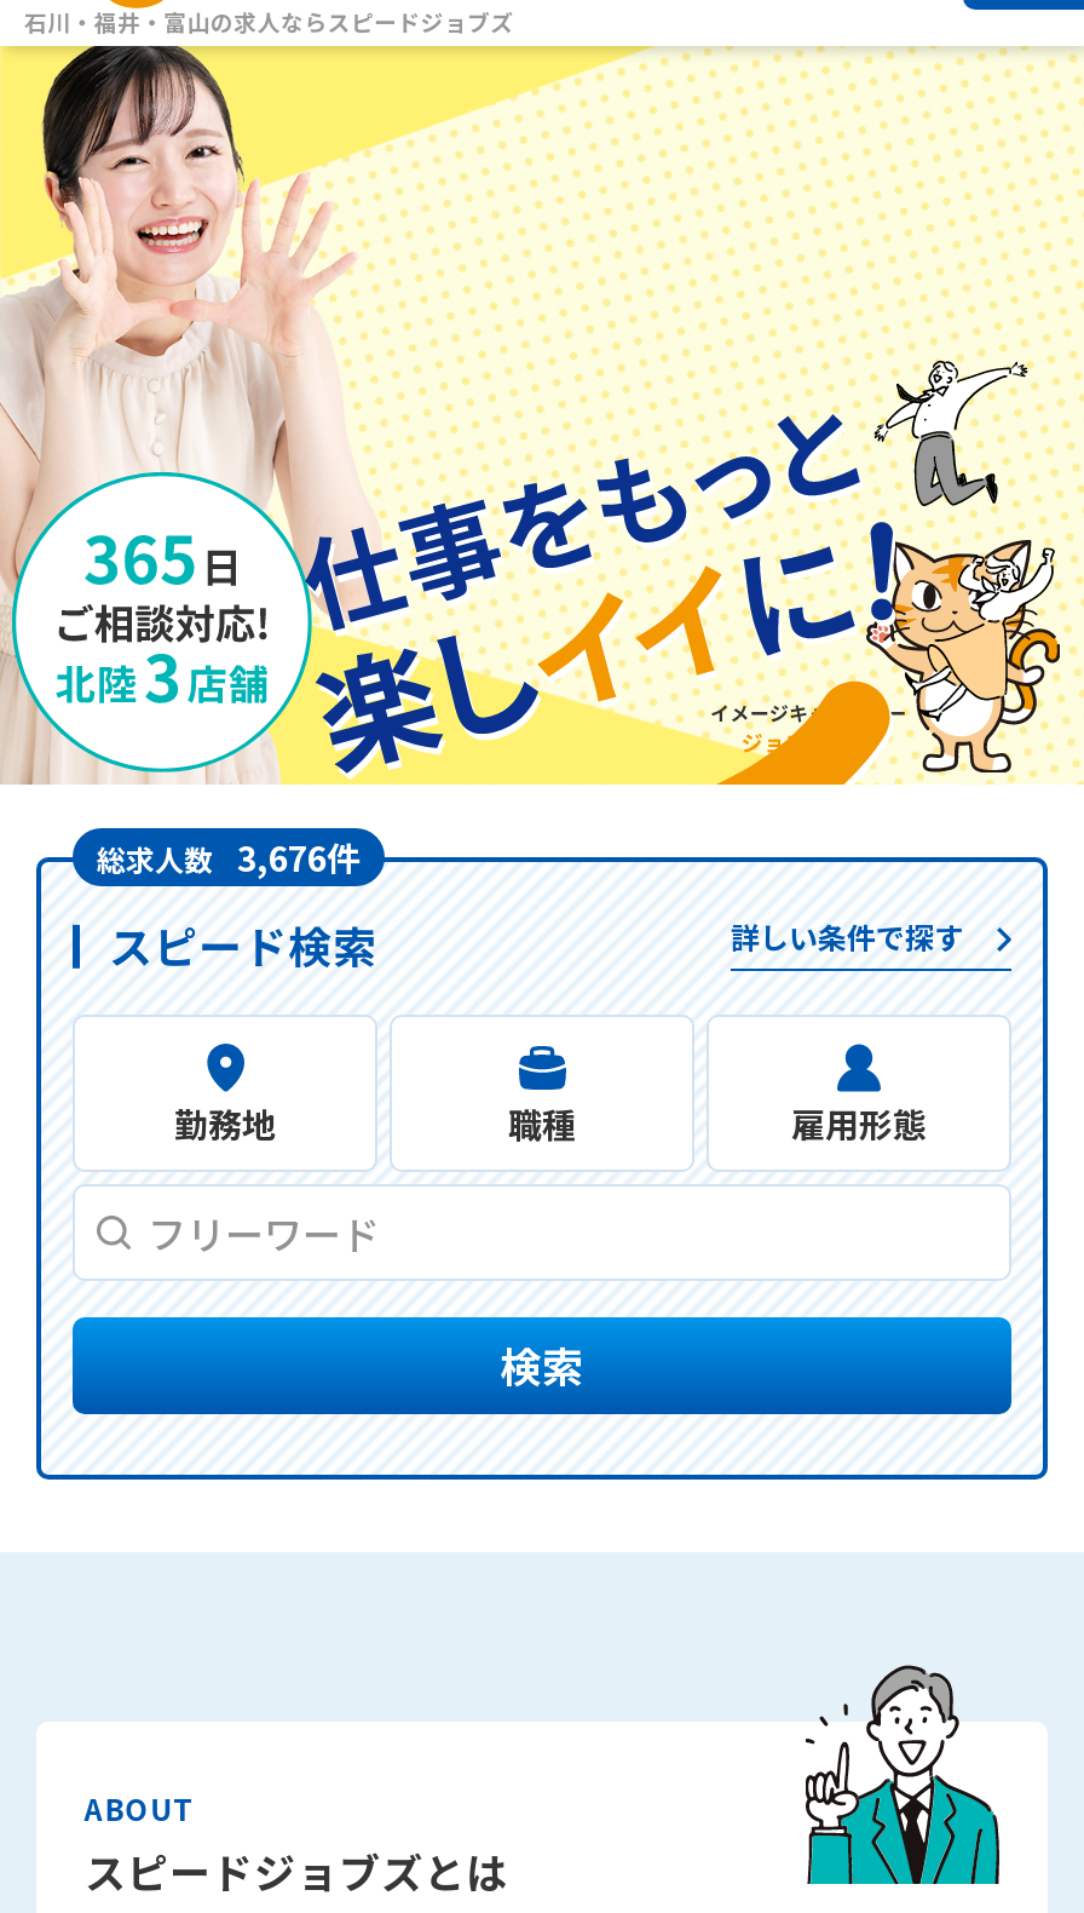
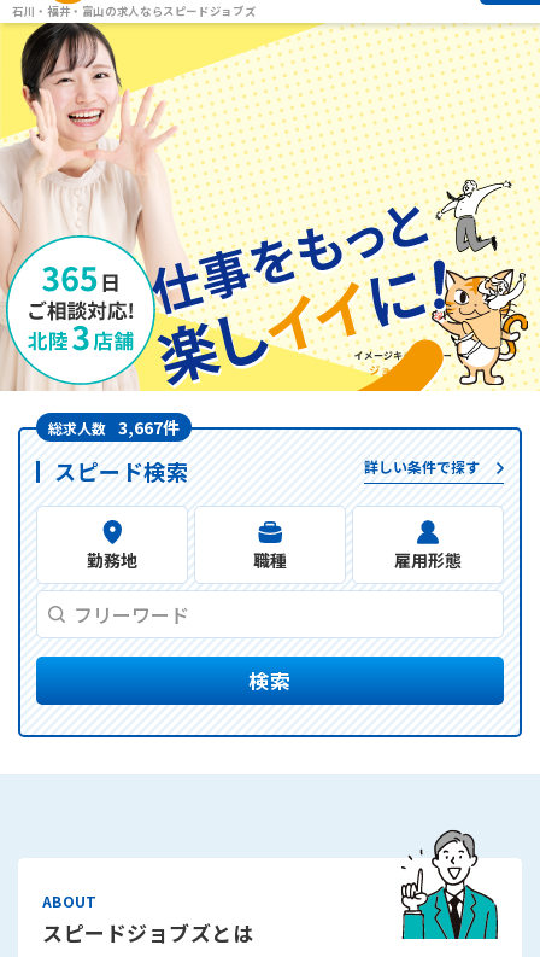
[97,832,361,880] 総求人数 3,676件 -> [48,415,180,439] 総求人数 3,667件

